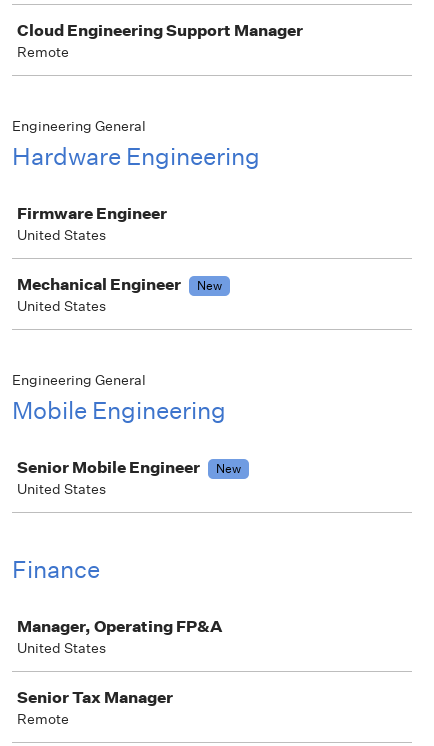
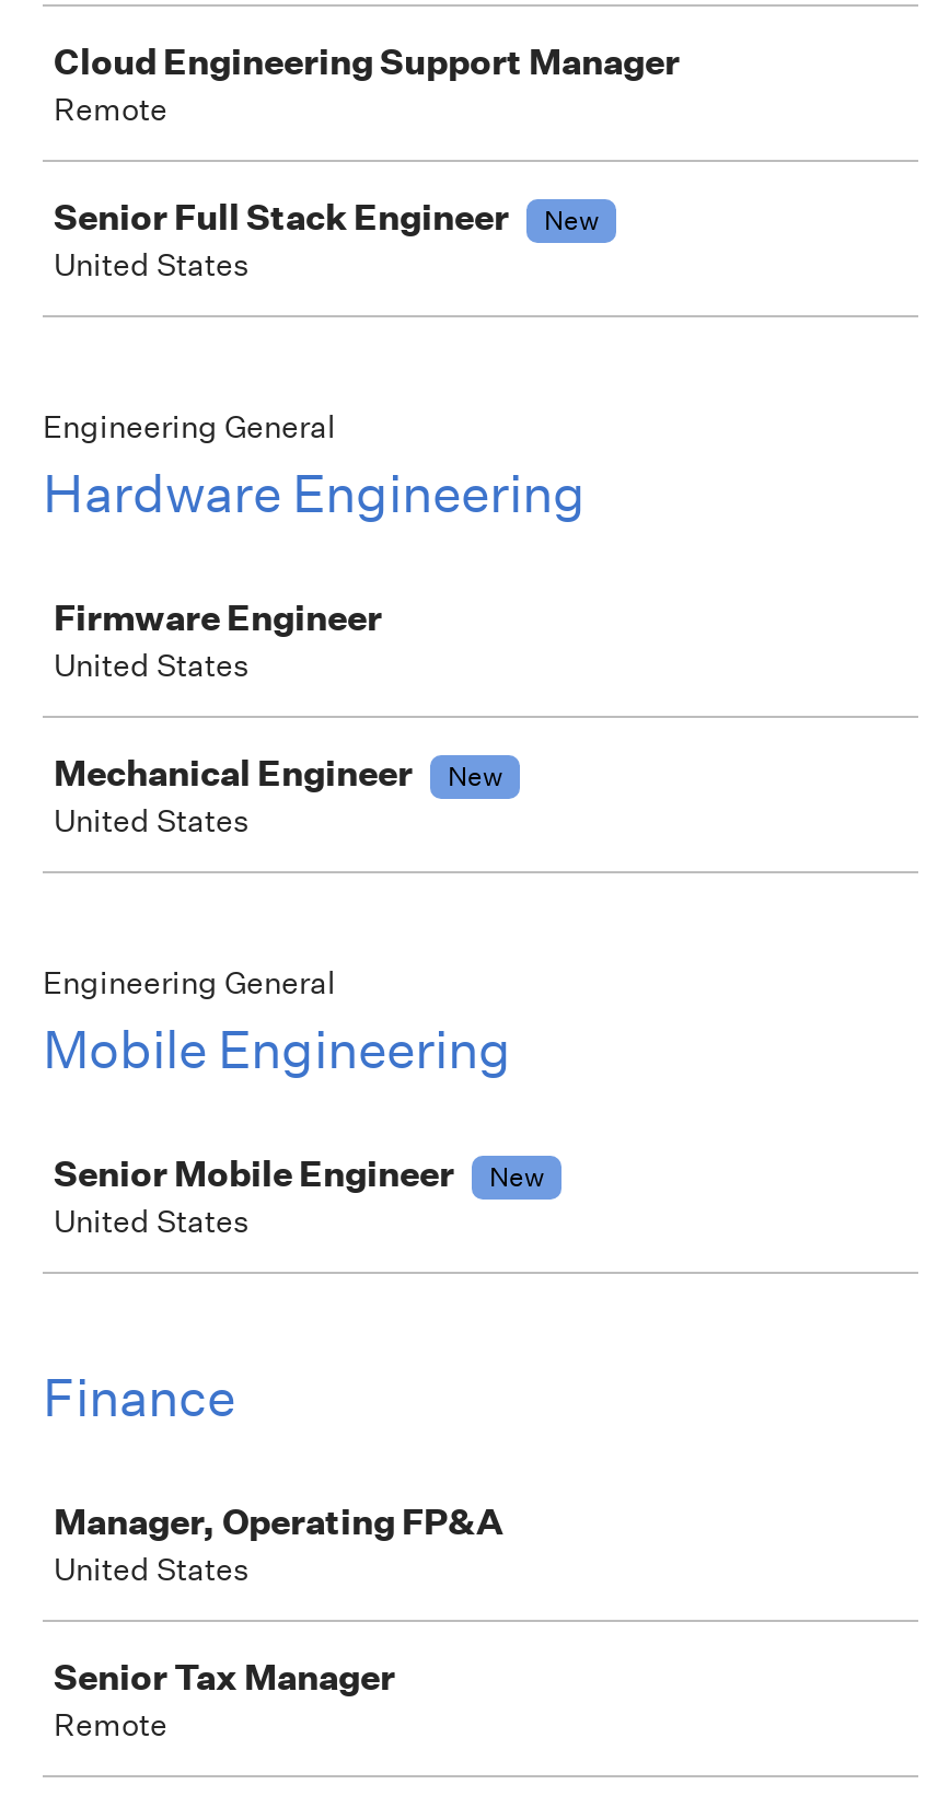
none -> [54,195,599,285] Senior Full Stack Engineer | New | United States

